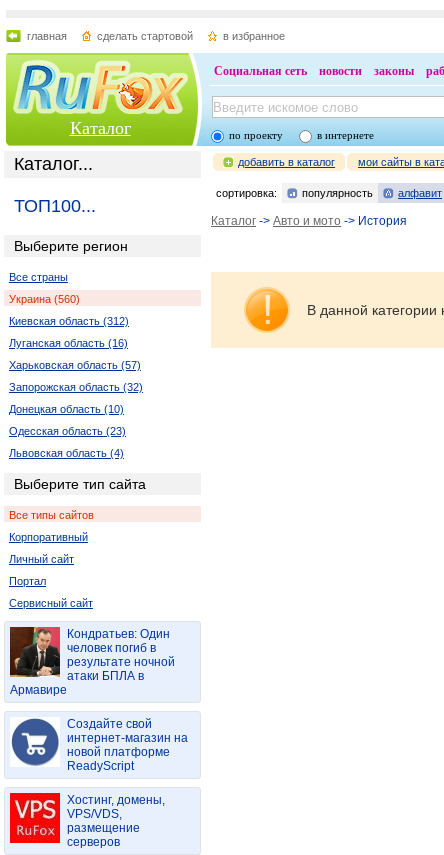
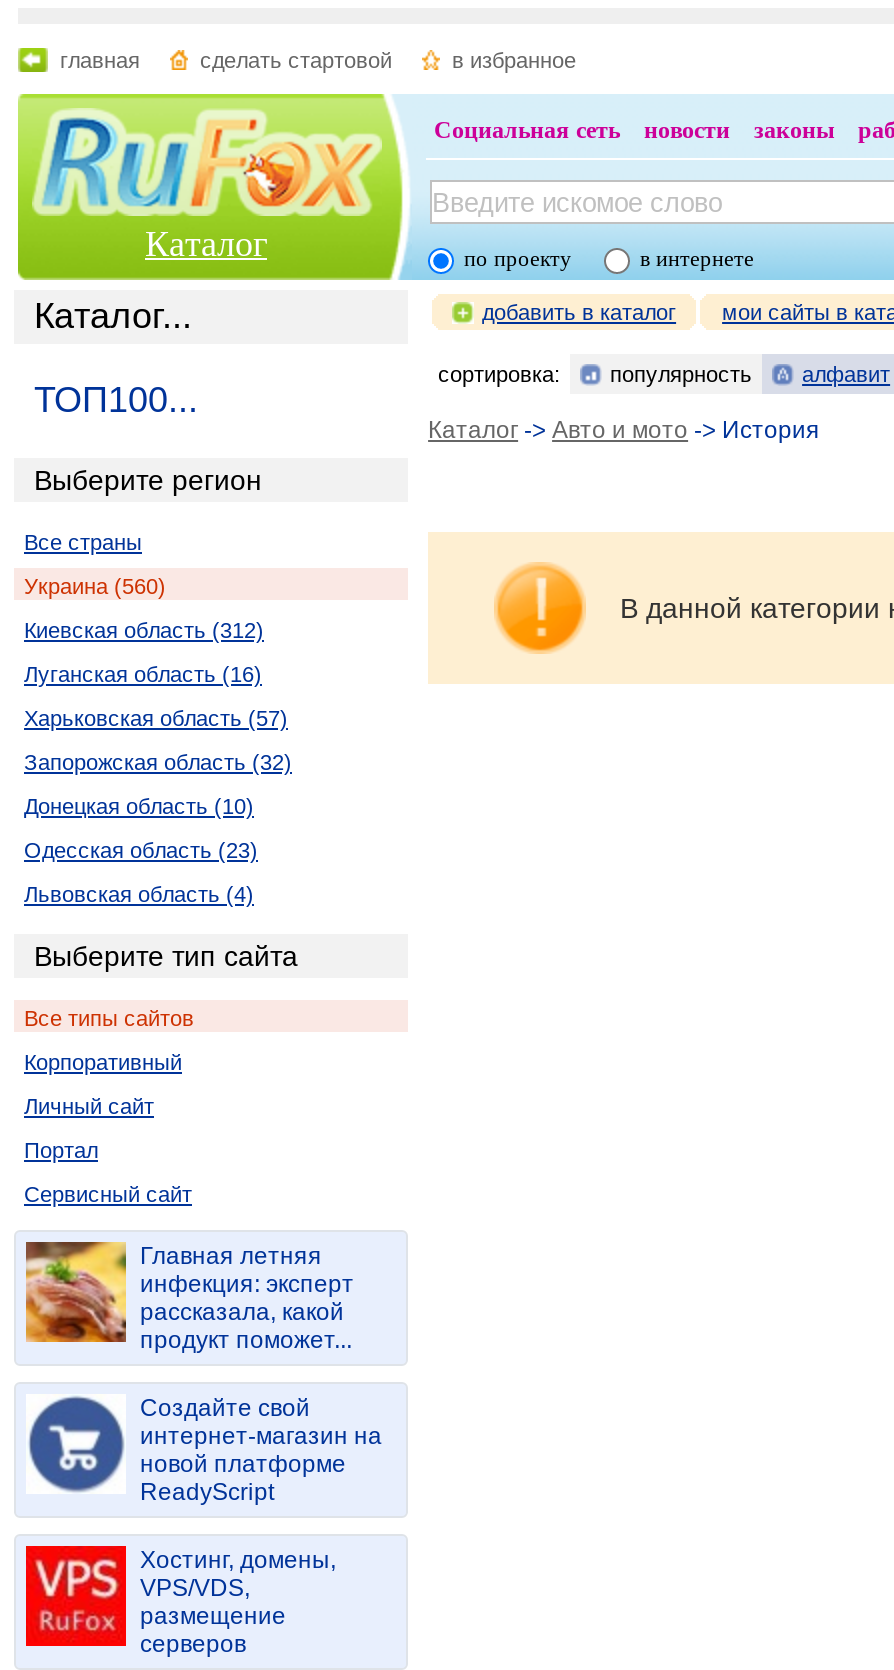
[9,626,175,697] [image] | Кондратьев: Один | человек погиб в | результате ночной | атаки БПЛА в | Армавире -> [24,1240,354,1354] [image] | Главная летняя | инфекция: эксперт | рассказала, какой | продукт поможет...

